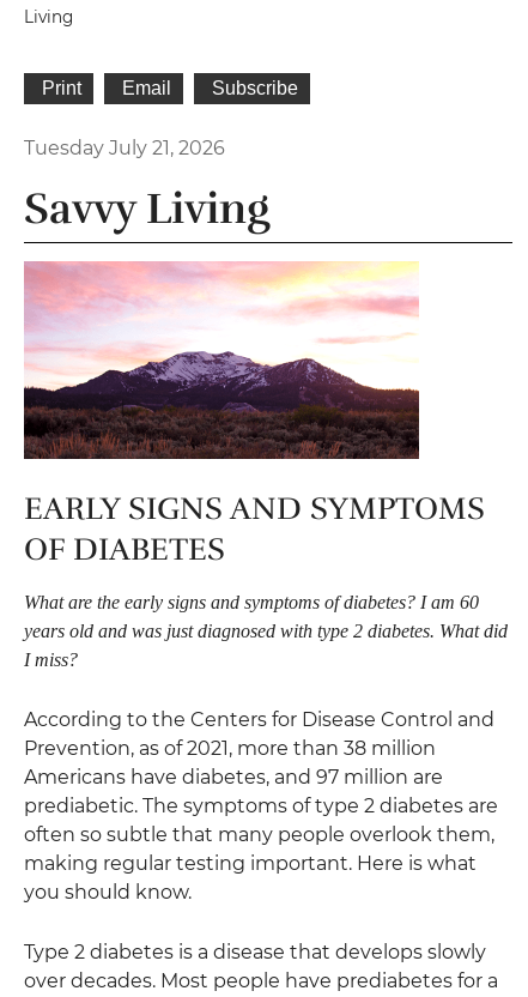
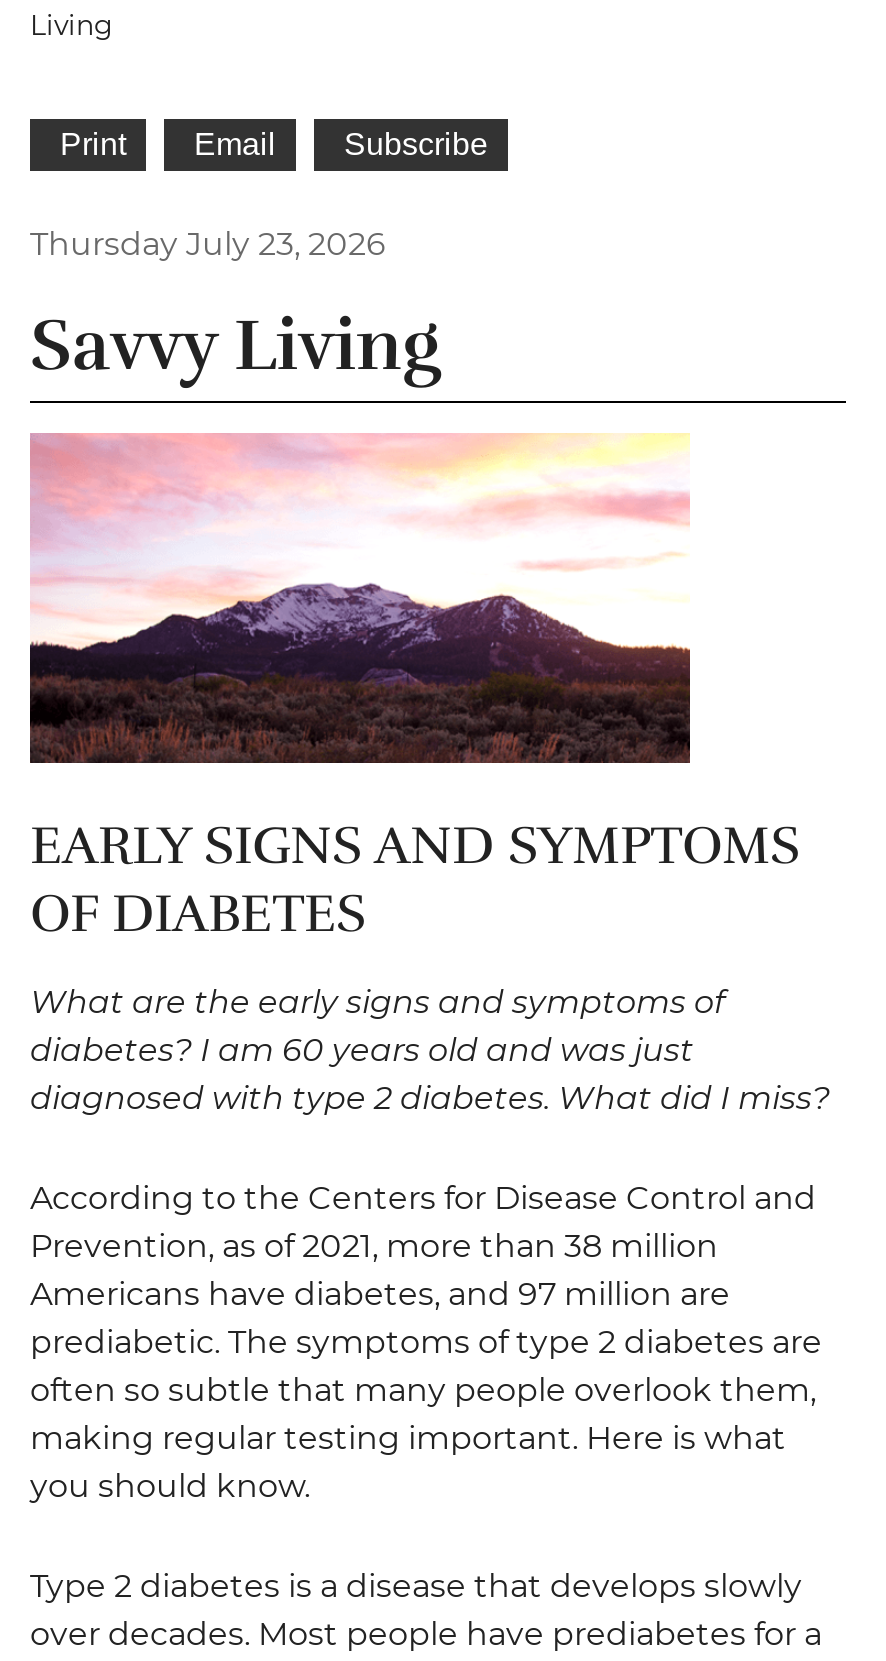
[24,137,225,160] Tuesday July 21, 2026 -> [30,225,386,263] Thursday July 23, 2026

